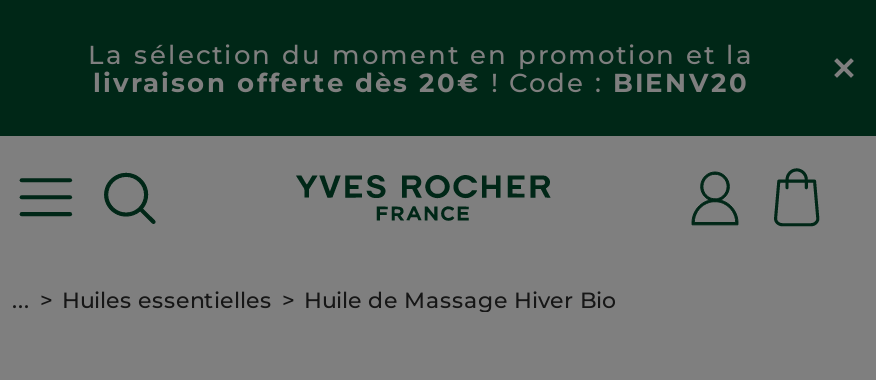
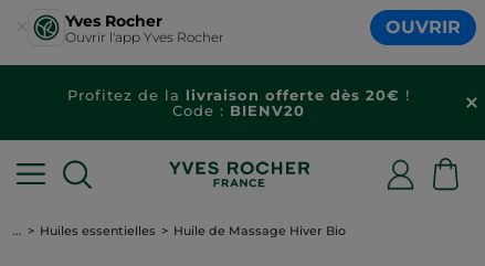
[88,38,754,98] La sélection du moment en promotion et la | livraison offerte dès 20€! Code : BIENV20 -> [66,10,461,119] Yves Rocher | Ouvrir l'app Yves Rocher | OUVRIR | Profitez de la livraison offerte dès 20€! | Code : BIENV20

